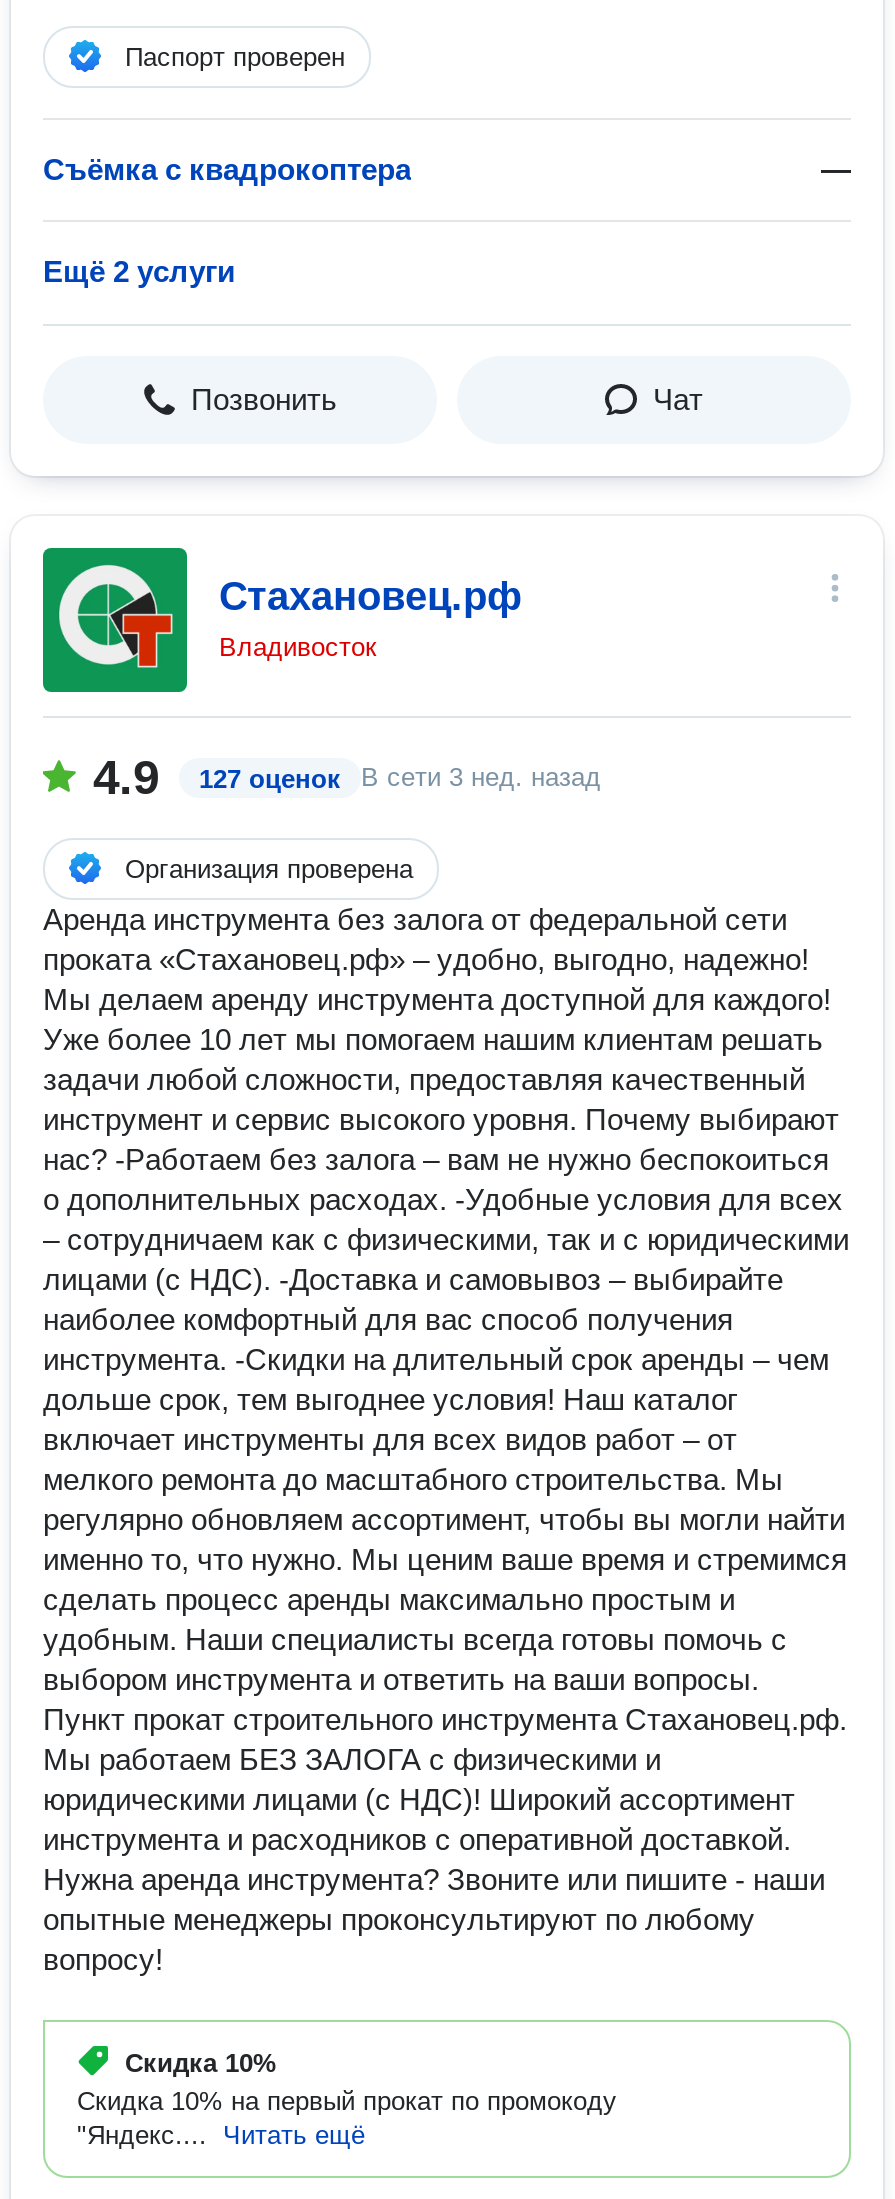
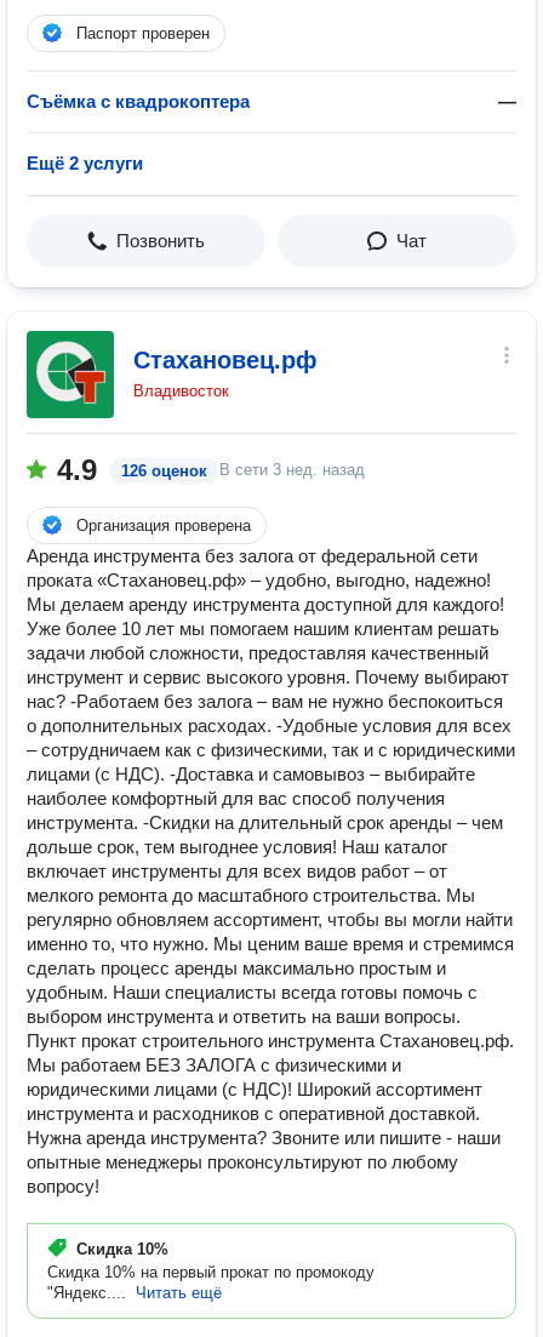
[199,764,341,794] 127 оценок -> [121,462,207,480] 126 оценок

